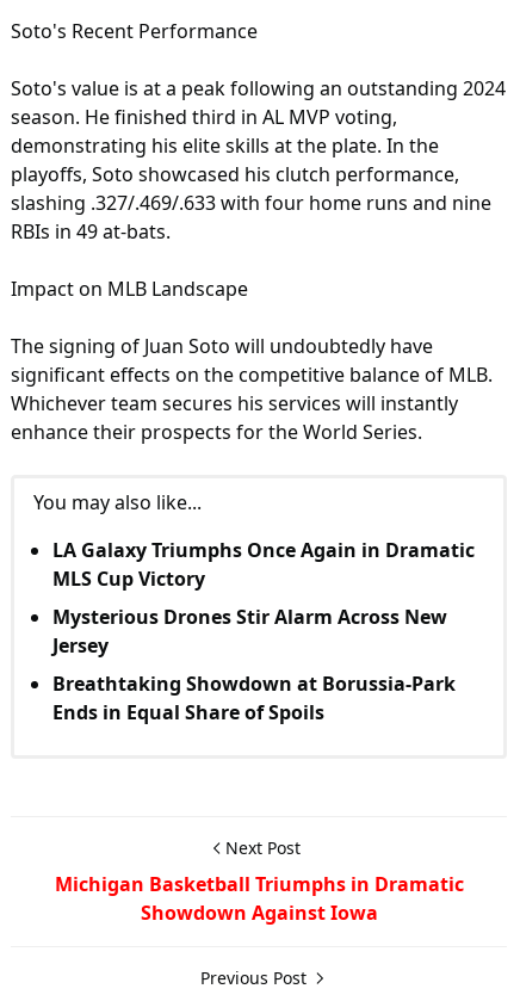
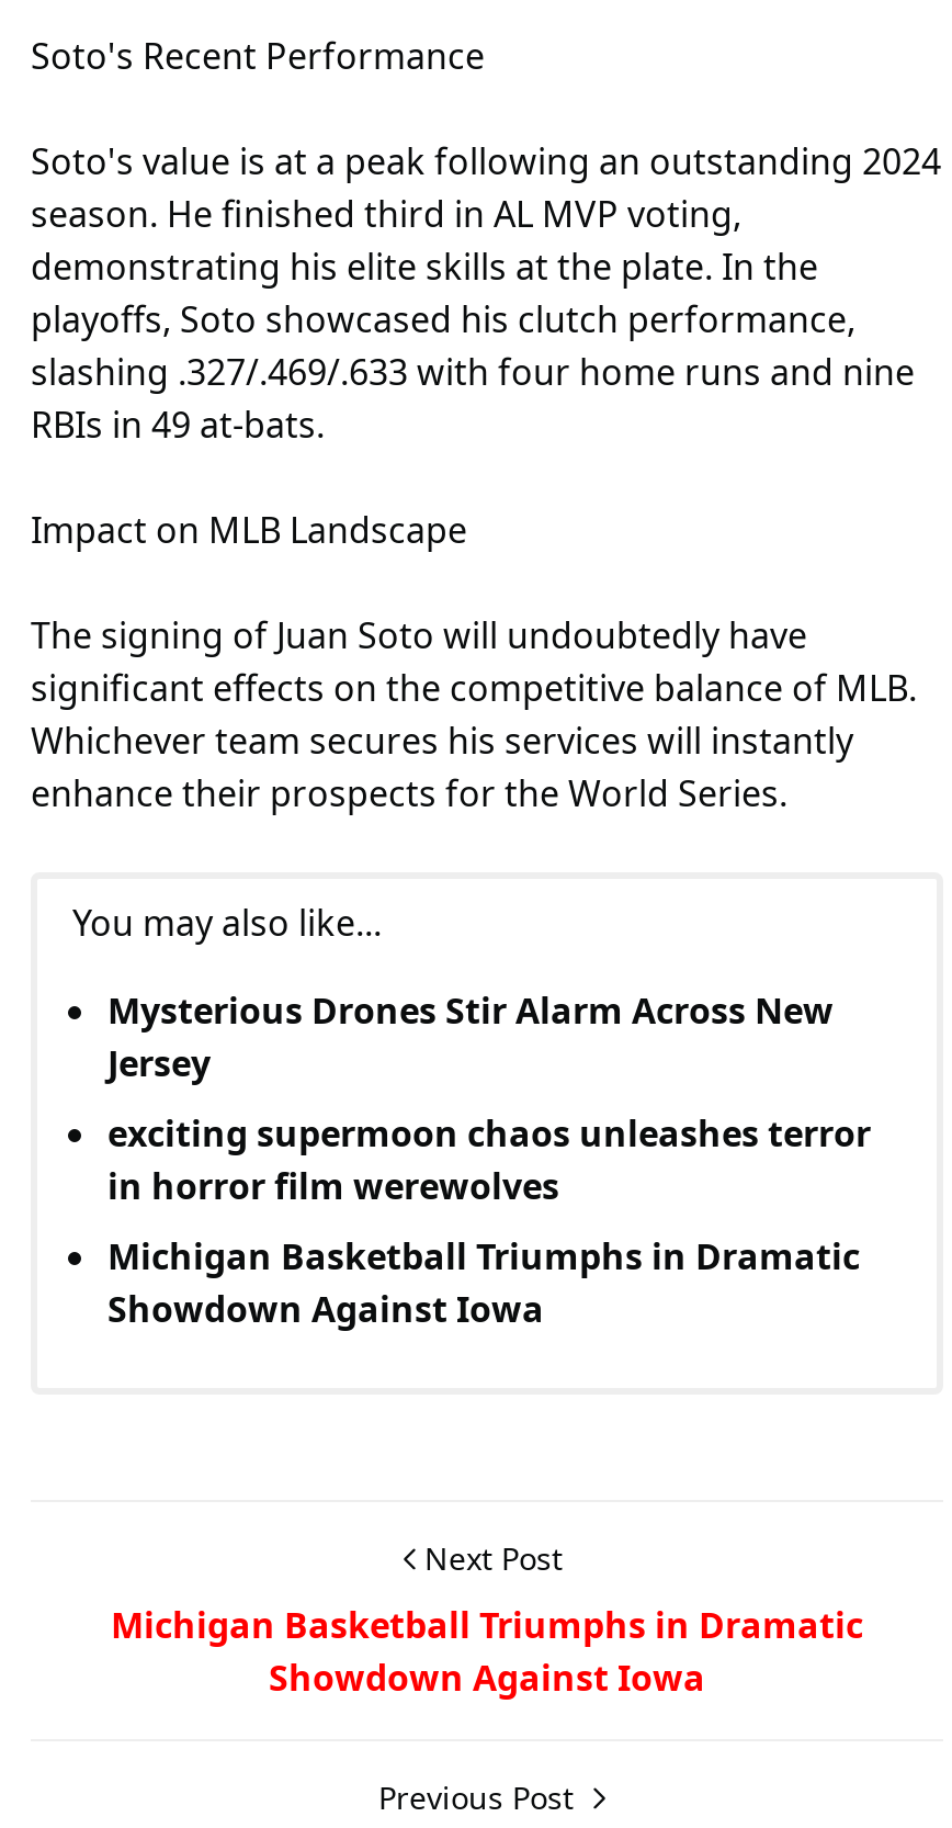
[52,537,475,592] LA Galaxy Triumphs Once Again in Dramatic | MLS Cup Victory -> none
moved [52,604,447,658] -> [107,986,834,1087]: Mysterious Drones Stir Alarm Across New | Jersey
[52,670,456,725] Breathtaking Showdown at Borussia-Park | Ends in Equal Share of Spoils -> [107,1109,871,1333] exciting supermoon chaos unleashes terror | in horror film werewolves | Michigan Basketball Triumphs in Dramatic | Showdown Against Iowa

